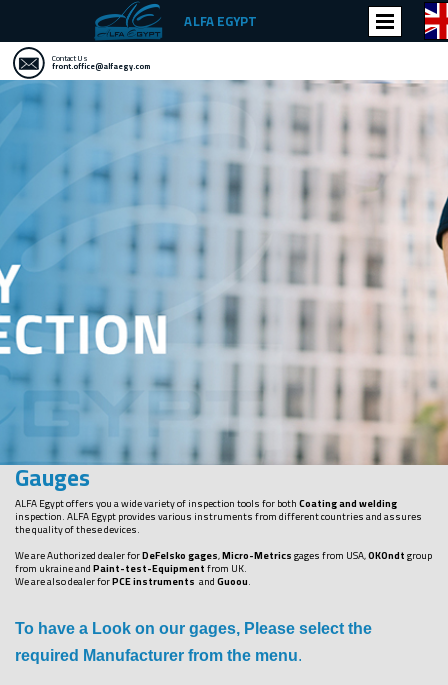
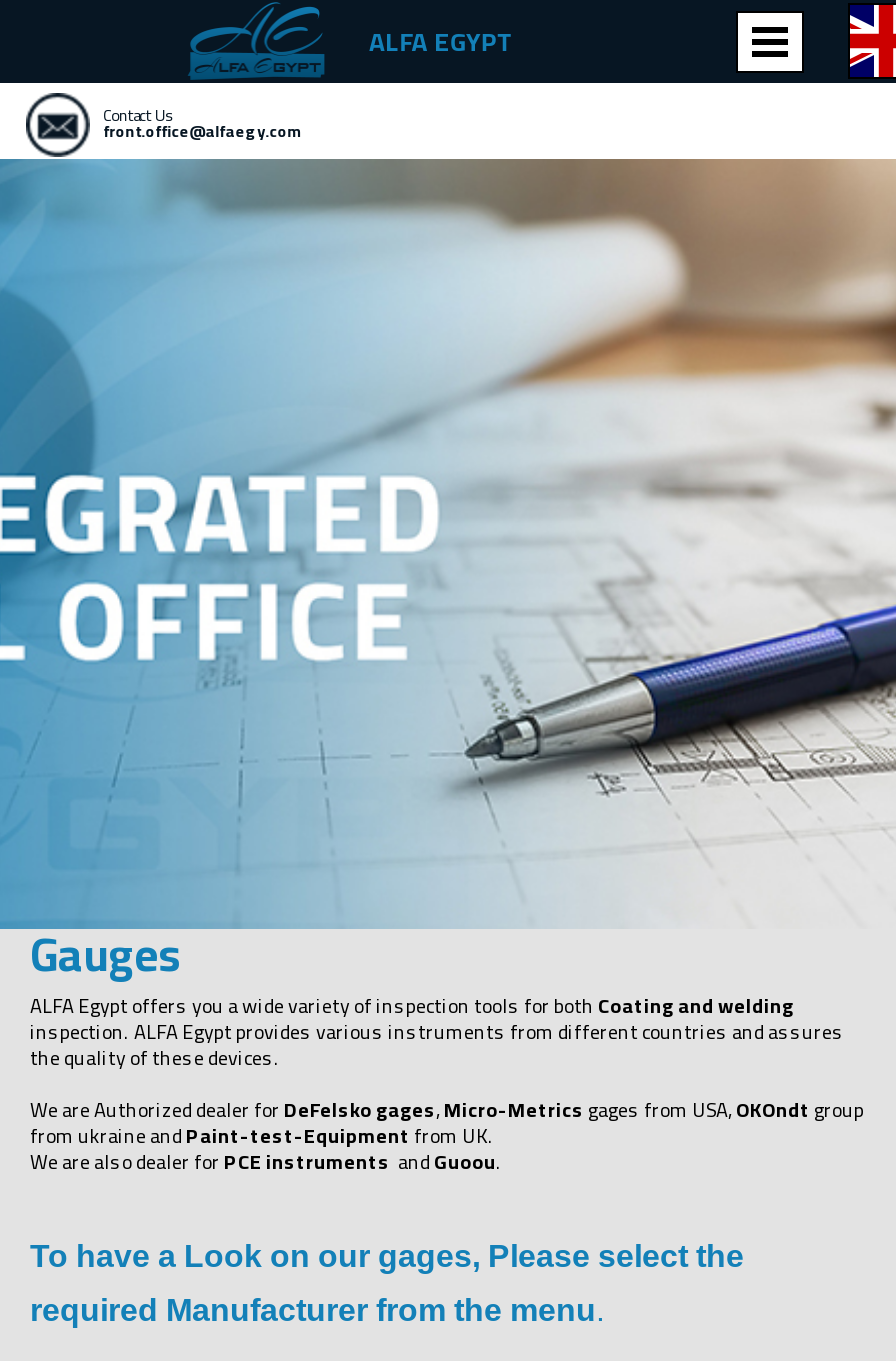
[3,80,445,466] [image] -> [6,159,890,929] [image]

